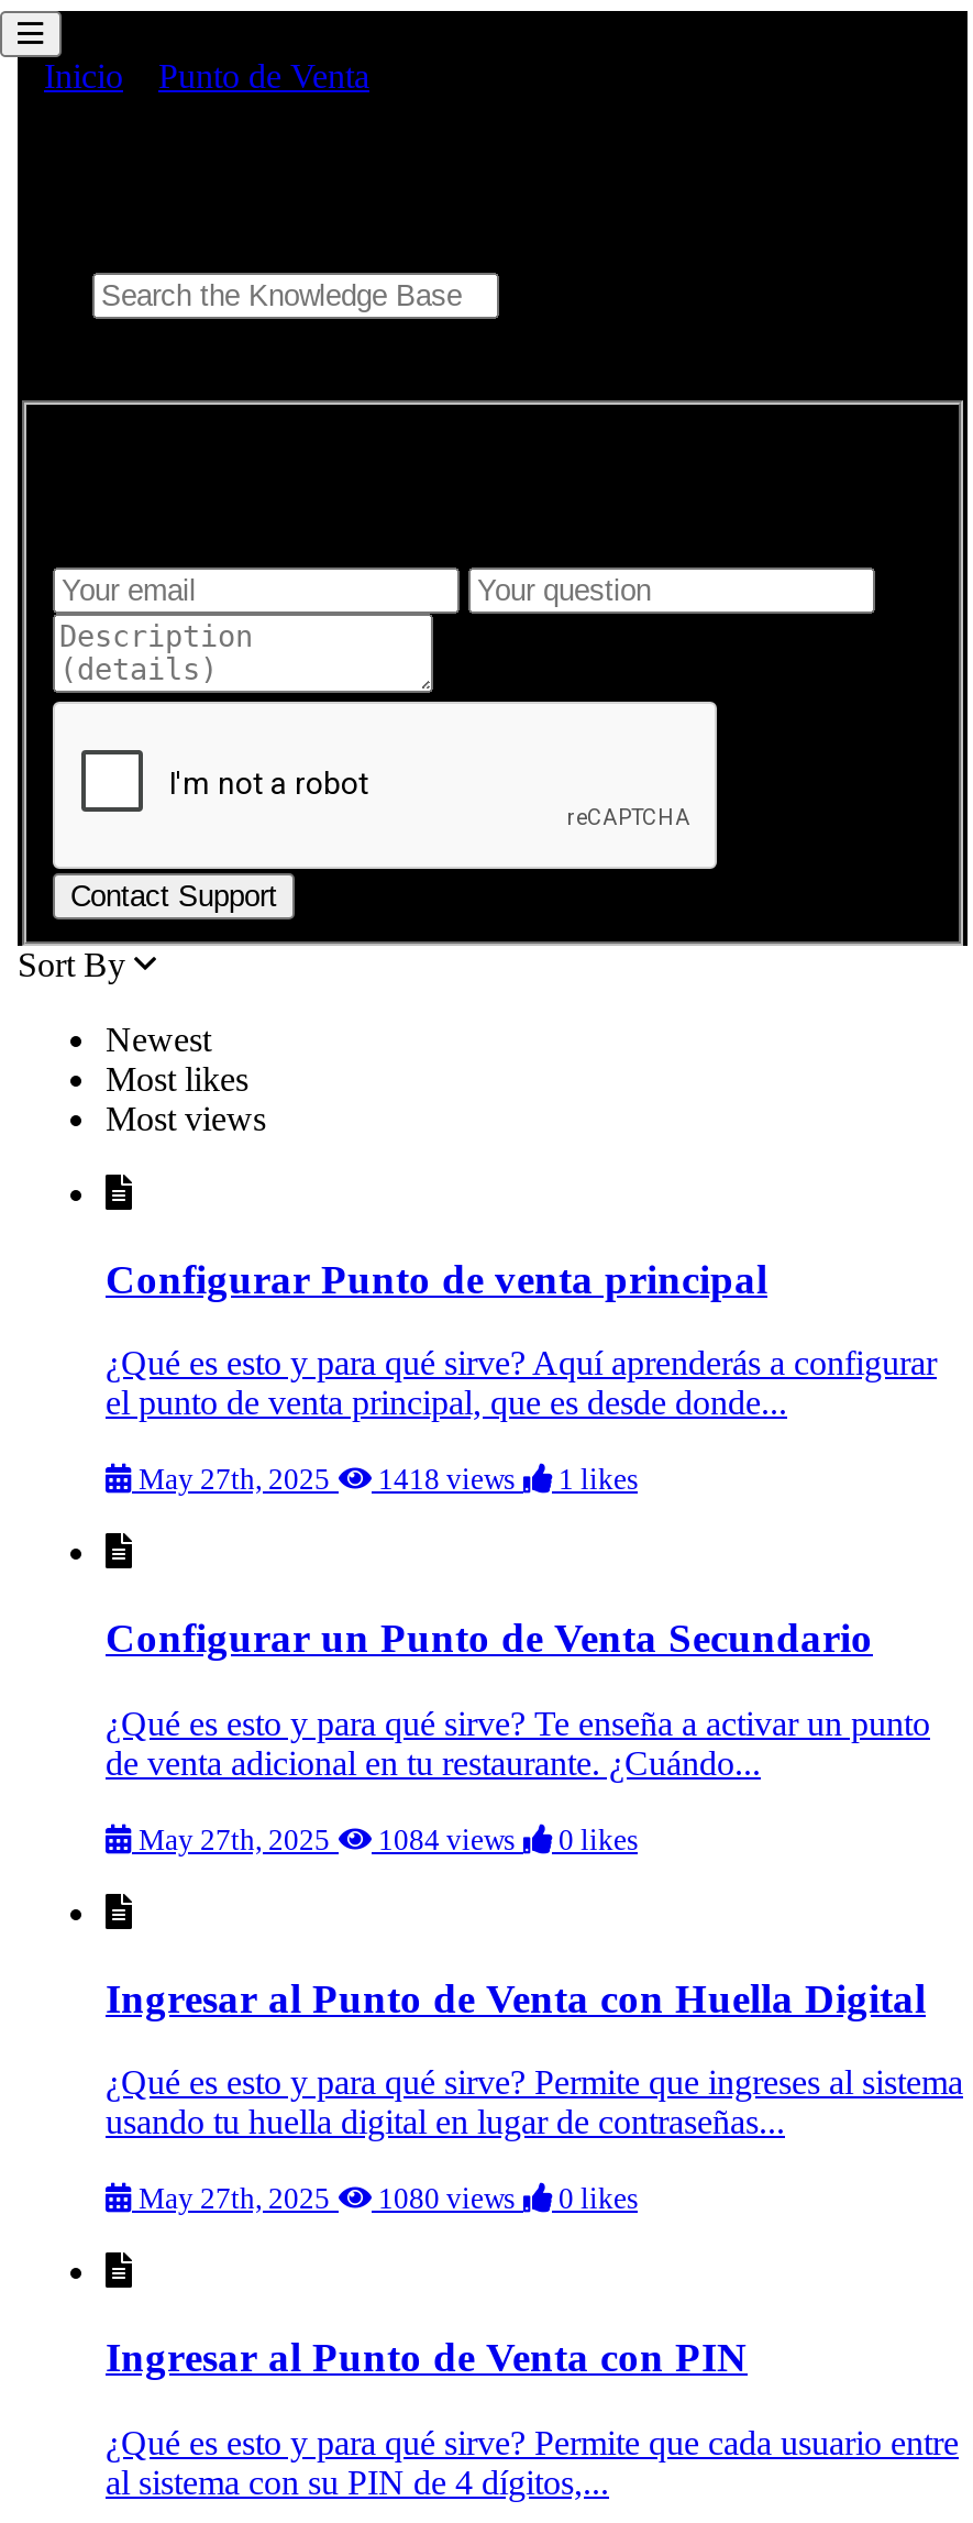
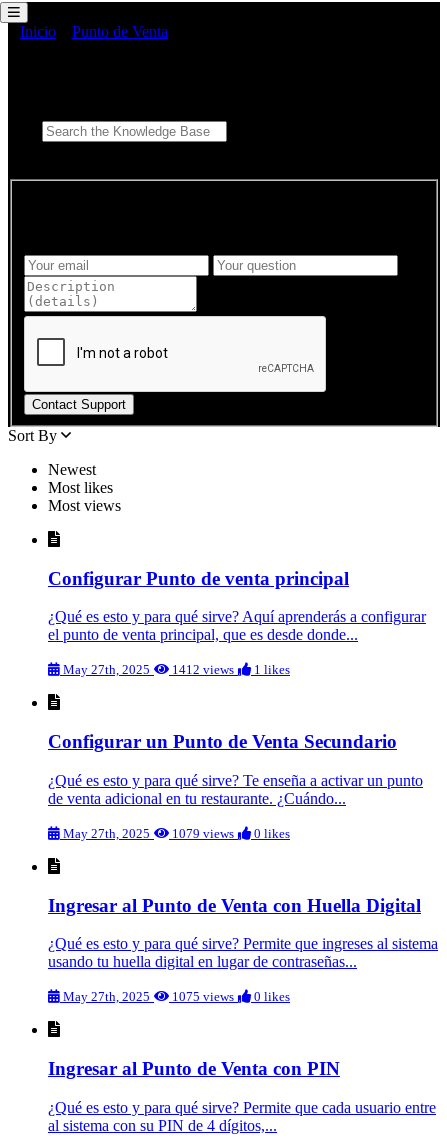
[132,1463,638,1496] May 27th, 2025 1418 views 1 likes -> [60,662,290,677] May 27th, 2025 1412 views 1 likes
[132,1823,638,1856] May 27th, 2025 1084 views 0 likes -> [60,826,290,841] May 27th, 2025 1079 views 0 likes
[132,2182,638,2215] May 27th, 2025 1080 views 0 likes -> [60,989,290,1004] May 27th, 2025 1075 views 0 likes

